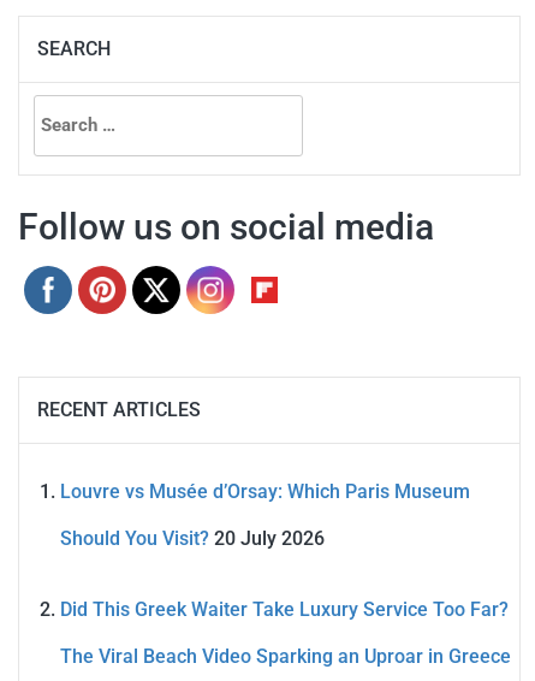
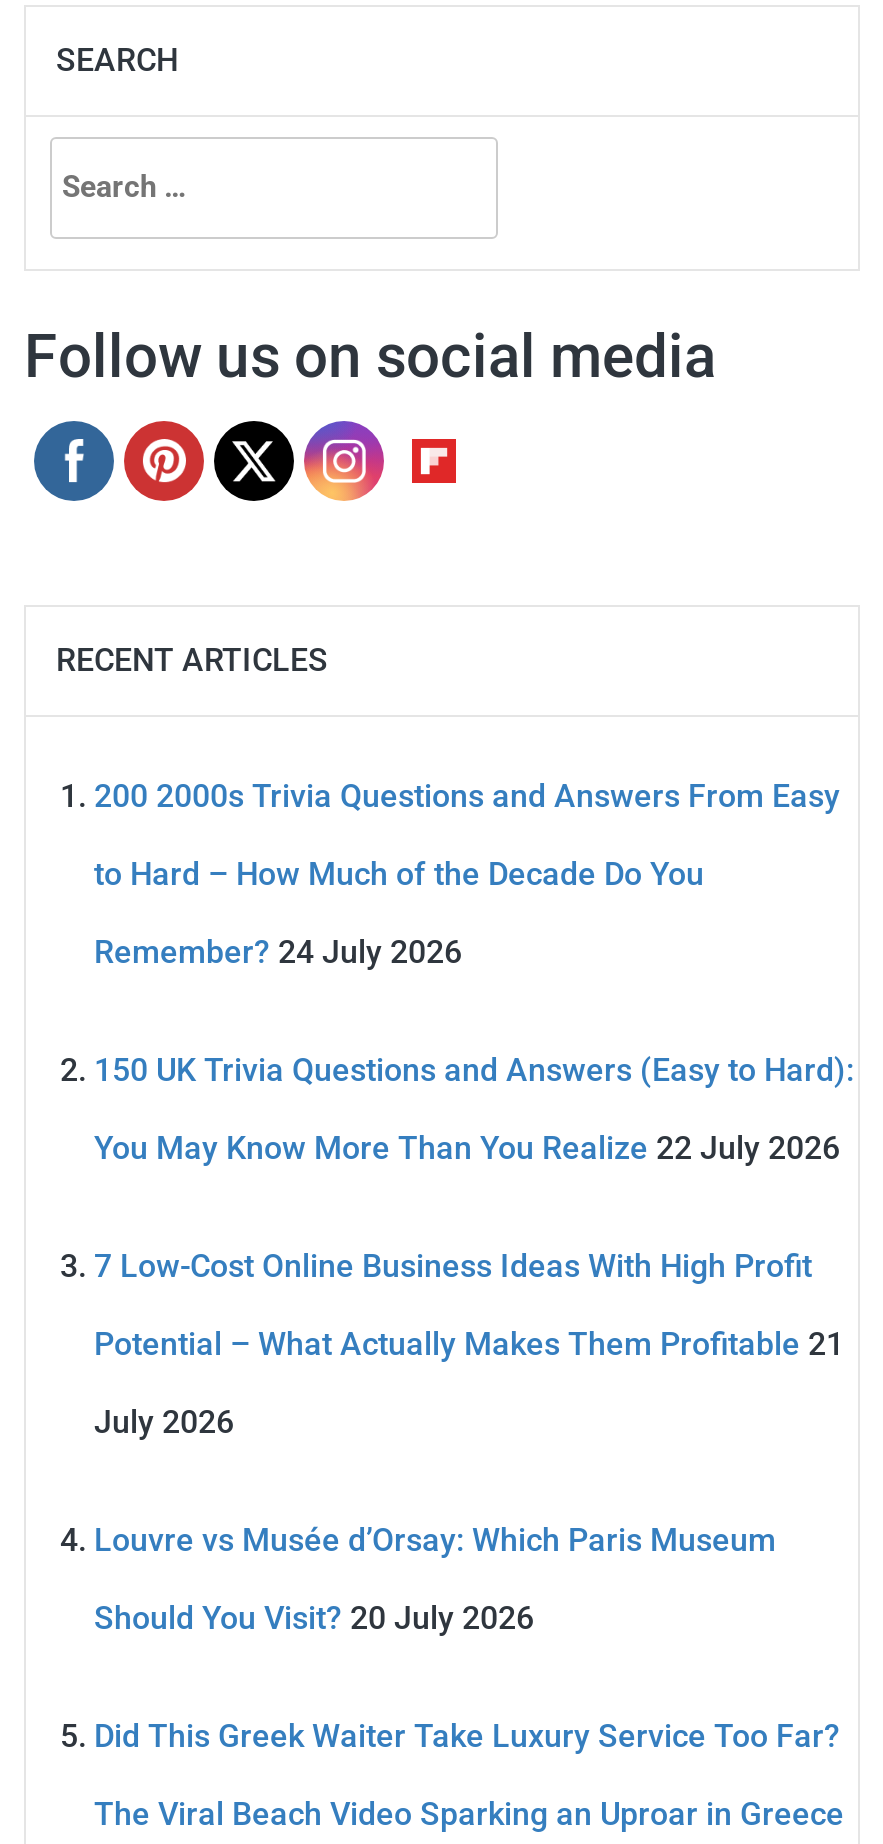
none -> [94,778,854,1442] 200 2000s Trivia Questions and Answers From Easy | to Hard – How Much of the Decade Do You | Remember? 24 July 2026 | 150 UK Trivia Questions and Answers (Easy to Hard): | You May Know More Than You Realize 22 July 2026 | 7 Low-Cost Online Business Ideas With High Profit | Potential – What Actually Makes Them Profitable 21 | July 2026

